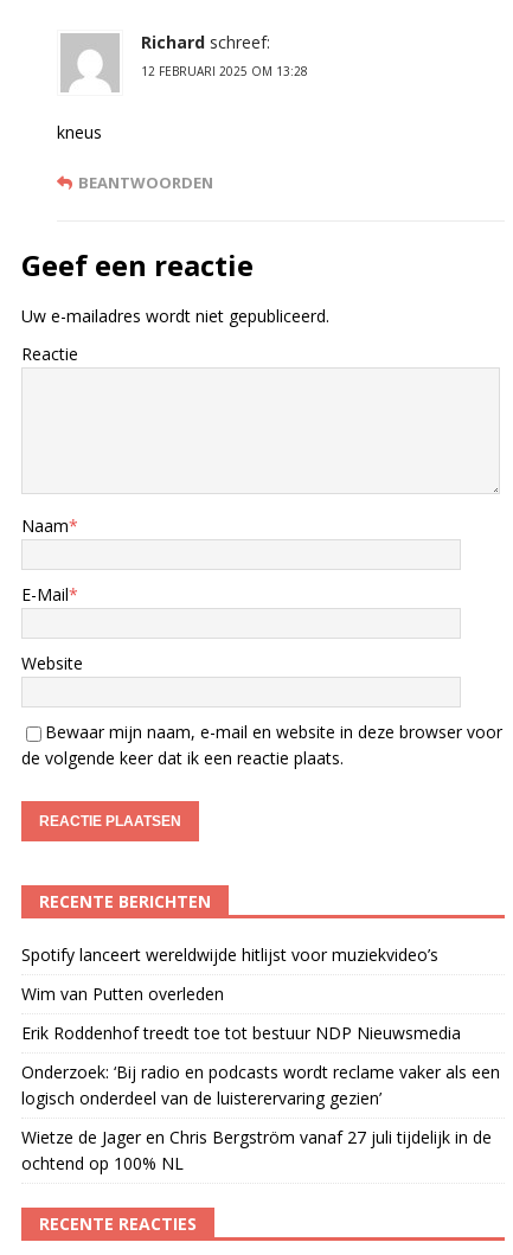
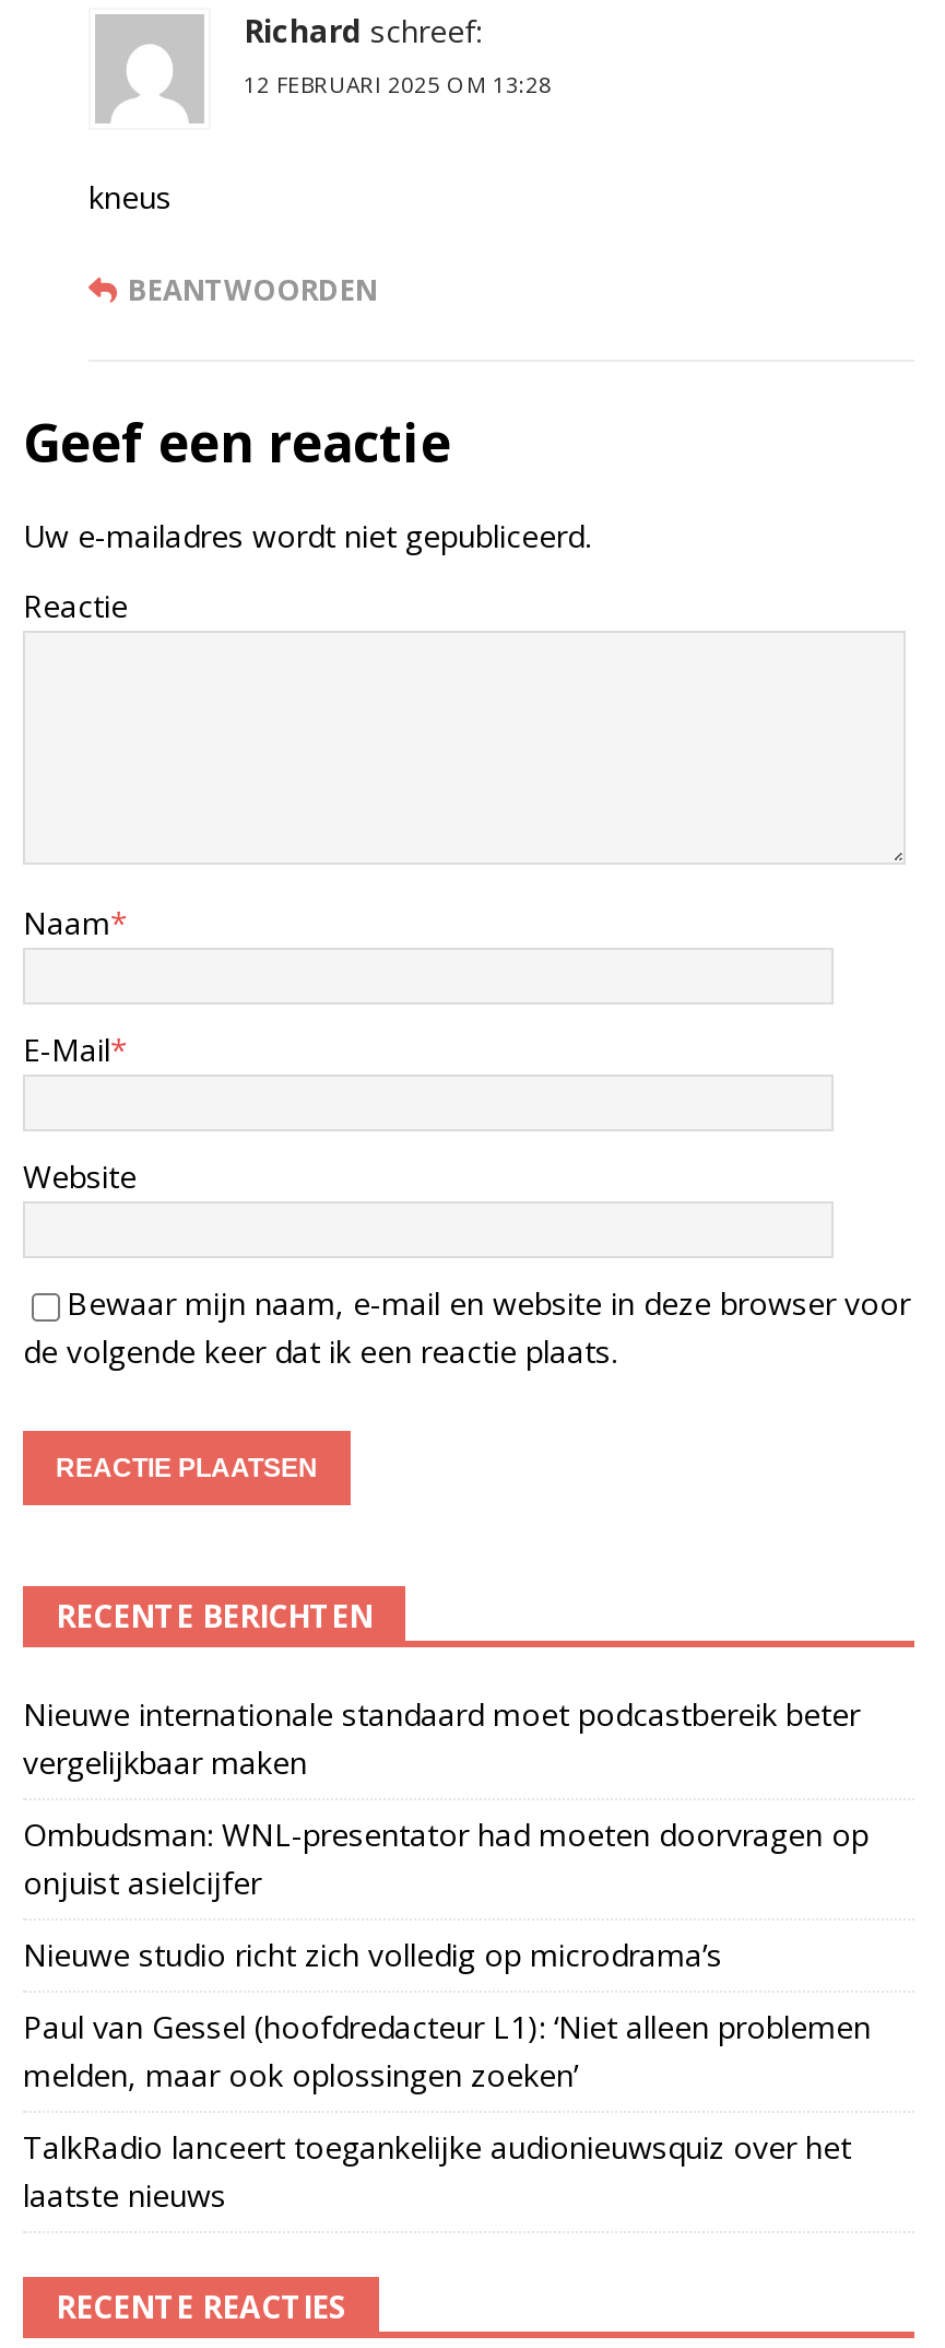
[21,944,438,966] Spotify lanceert wereldwijde hitlijst voor muziekvideo’s -> [23,1694,860,1783] Nieuwe internationale standaard moet podcastbereik beter | vergelijkbaar maken
[21,983,224,1005] Wim van Putten overleden -> [23,1814,869,1904] Ombudsman: WNL-presentator had moeten doorvragen op | onjuist asielcijfer
[21,1022,461,1044] Erik Roddenhof treedt toe tot bestuur NDP Nieuwsmedia -> [23,1934,722,1976] Nieuwe studio richt zich volledig op microdrama’s
[21,1061,500,1109] Onderzoek: ‘Bij radio en podcasts wordt reclame vaker als een | logisch onderdeel van de luisterervaring gezien’ -> [23,2006,871,2096] Paul van Gessel (hoofdredacteur L1): ‘Niet alleen problemen | melden, maar ook oplossingen zoeken’
[21,1126,492,1175] Wietze de Jager en Chris Bergström vanaf 27 juli tijdelijk in de | ochtend op 100% NL -> [23,2127,851,2216] TalkRadio lanceert toegankelijke audionieuwsquiz over het | laatste nieuws

